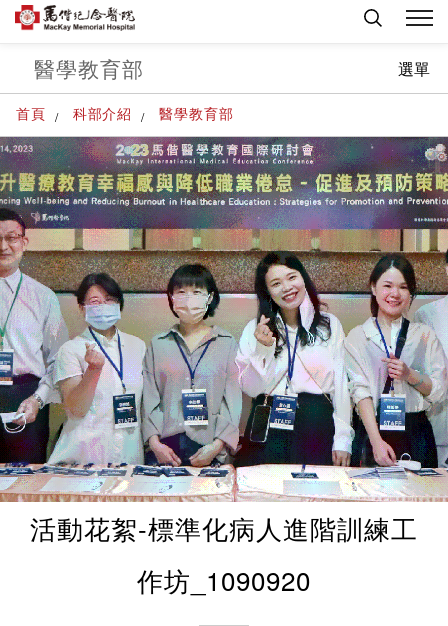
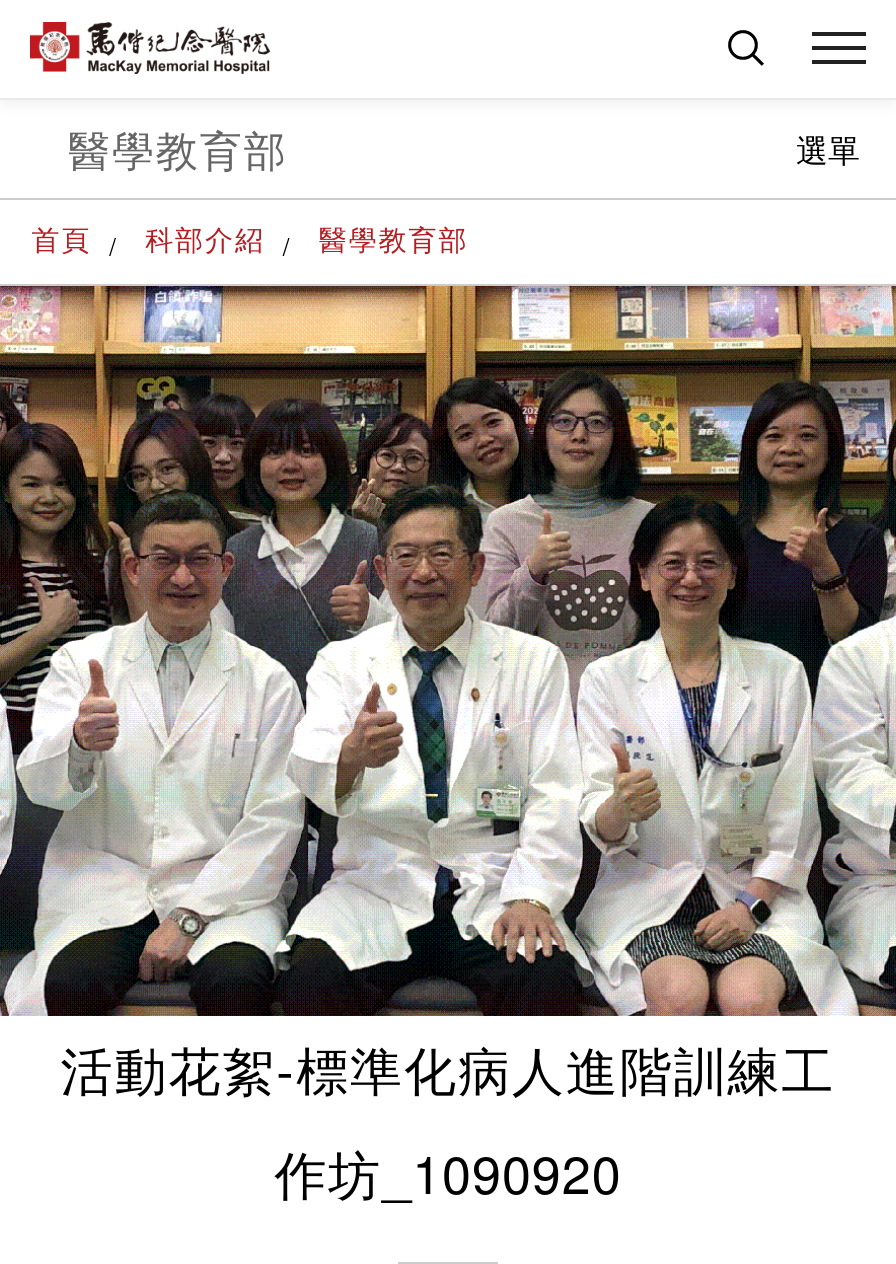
[3,136,445,503] [image] -> [6,284,890,1018] [image]

